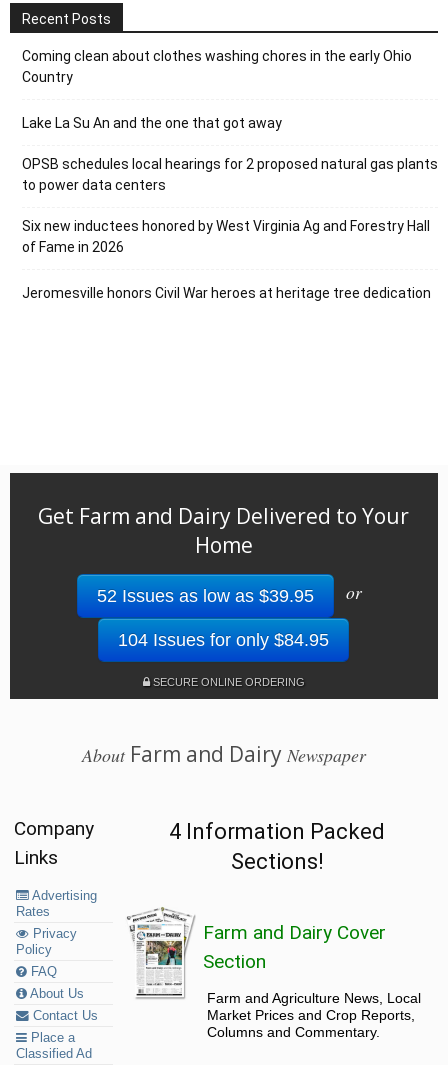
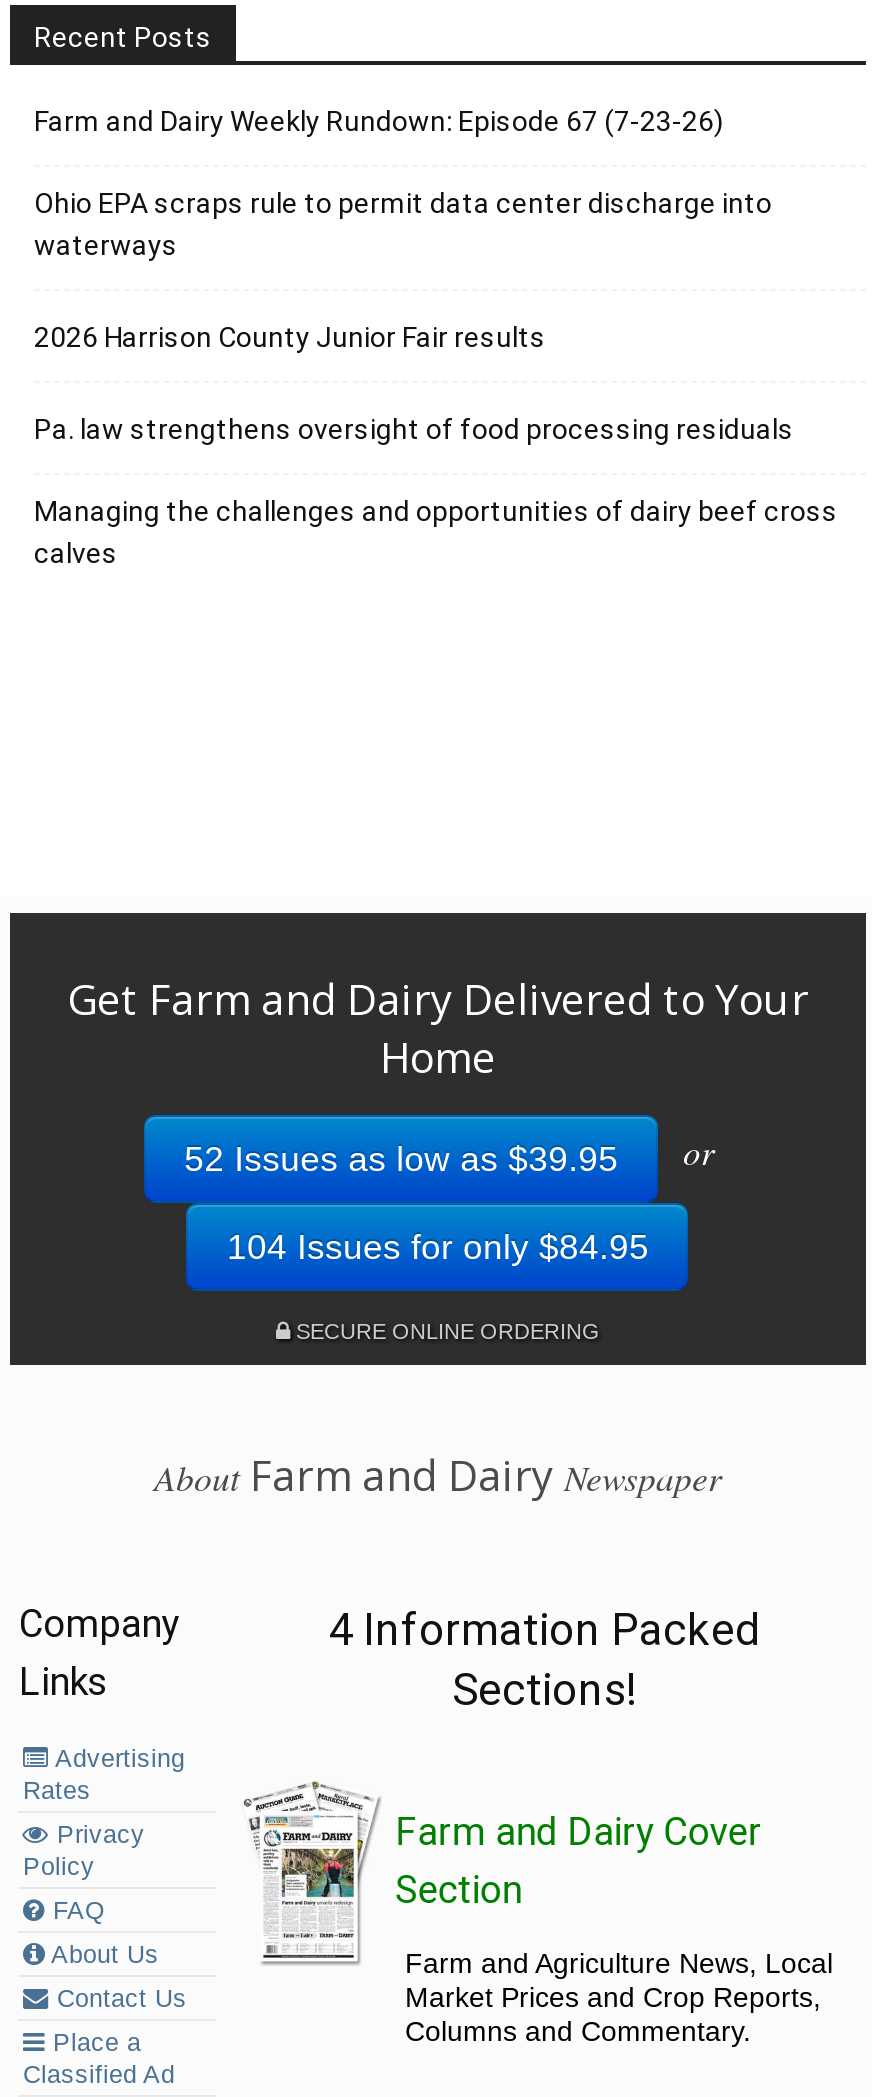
[22,48,412,85] Coming clean about clothes washing chores in the early Ohio | Country -> [34,104,724,136] Farm and Dairy Weekly Rundown: Episode 67 (7-23-26)
[22,115,282,131] Lake La Su An and the one that got away -> [34,186,772,260] Ohio EPA scraps rule to permit data center discharge into | waterways
[22,156,438,193] OPSB schedules local hearings for 2 proposed natural gas plants | to power data centers -> [34,320,546,352] 2026 Harrison County Junior Fair results
[22,218,430,255] Six new inductees honored by West Virginia Ag and Forestry Hall | of Fame in 2026 -> [34,412,794,444] Pa. law strengthens oversight of food processing residuals
[22,285,431,301] Jeromesville honors Civil War heroes at heritage tree dedication -> [34,494,838,568] Managing the challenges and opportunities of dairy beef cross | calves

